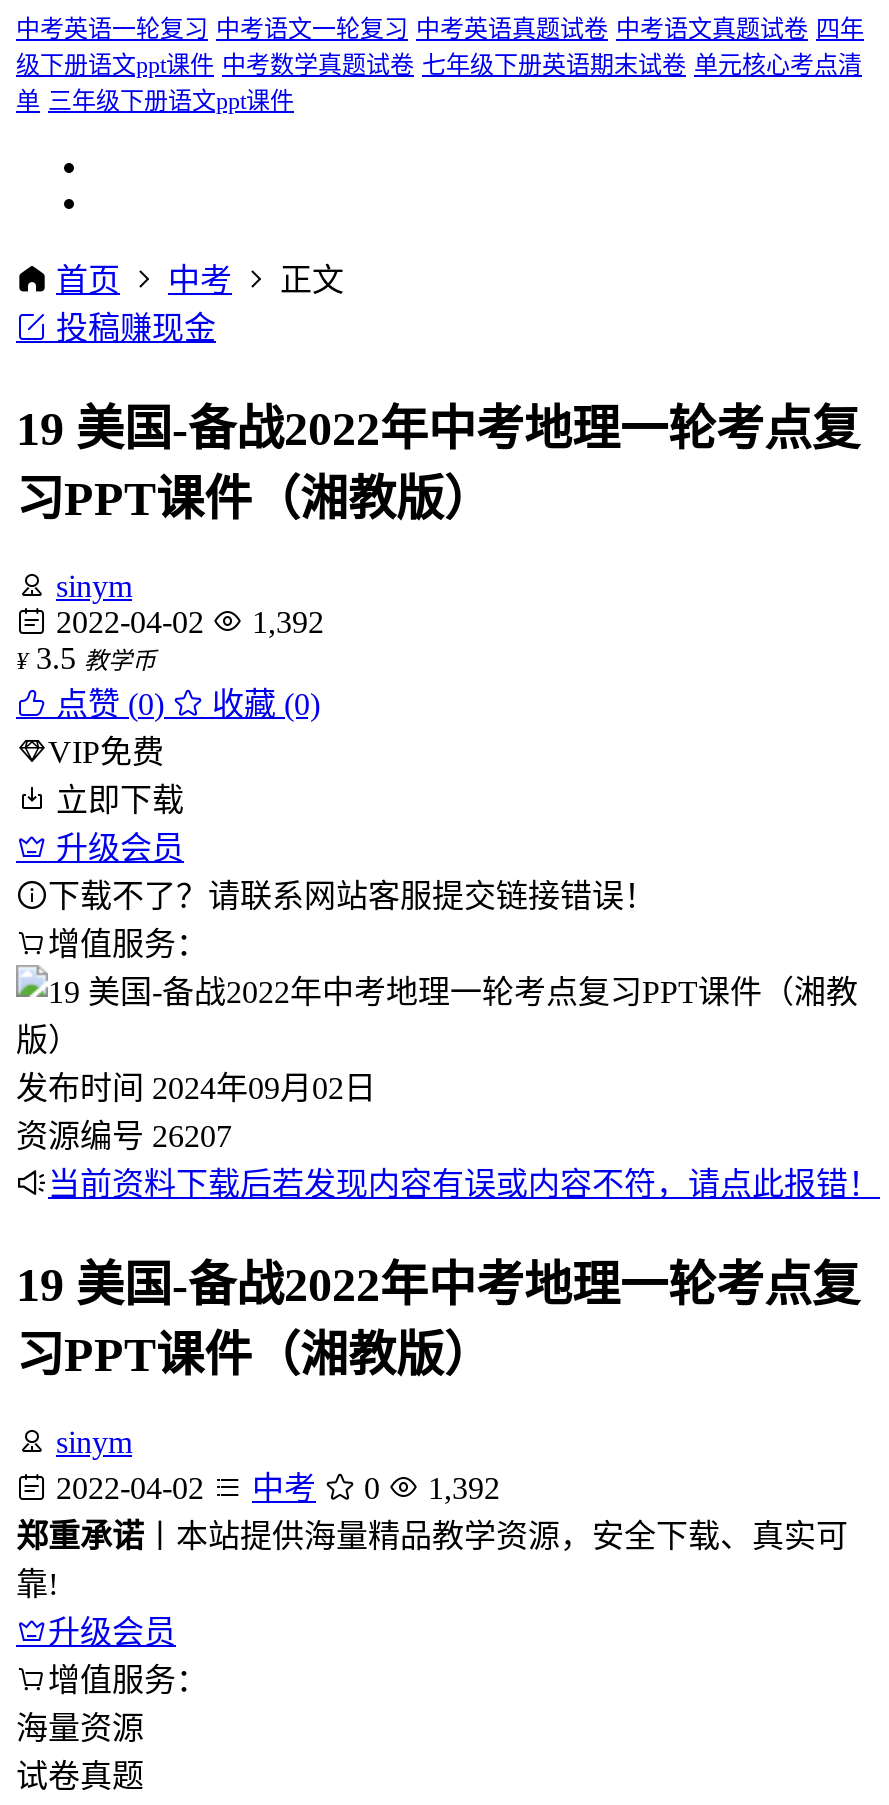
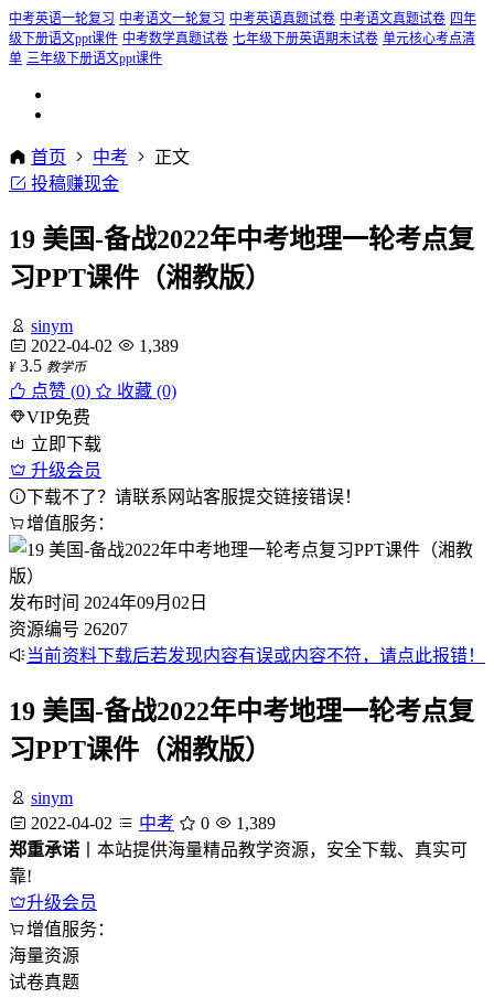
[48,605,324,639] 2022-04-02 1,392 -> [26,337,179,355] 2022-04-02 1,389
[48,1471,500,1505] 2022-04-02 中考 0 1,392 -> [26,814,276,833] 2022-04-02 中考 0 1,389

